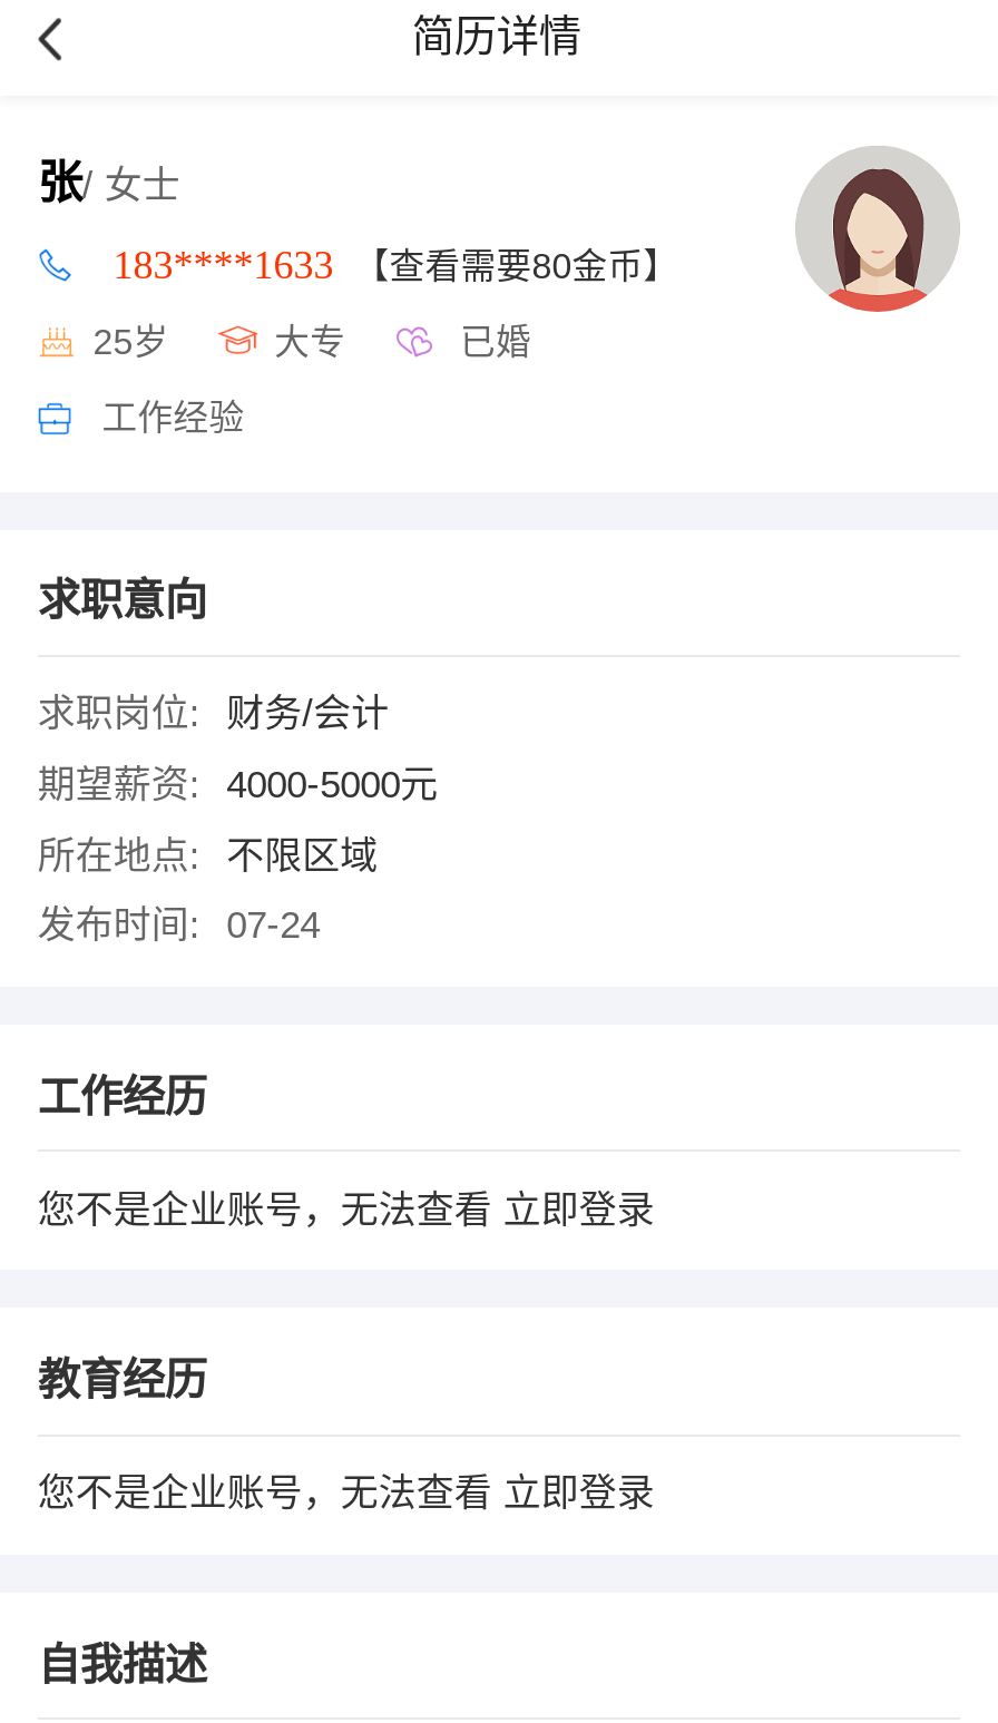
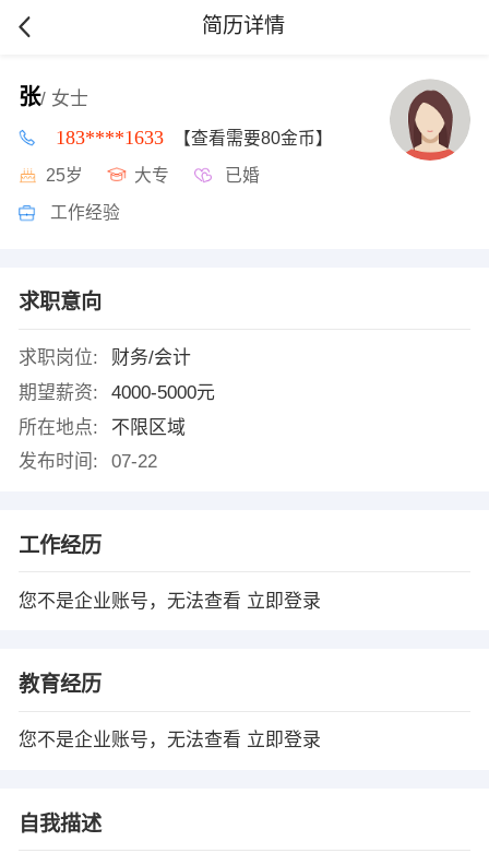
[38,905,320,947] 发布时间: 07-24 -> [18,451,157,472] 发布时间: 07-22

